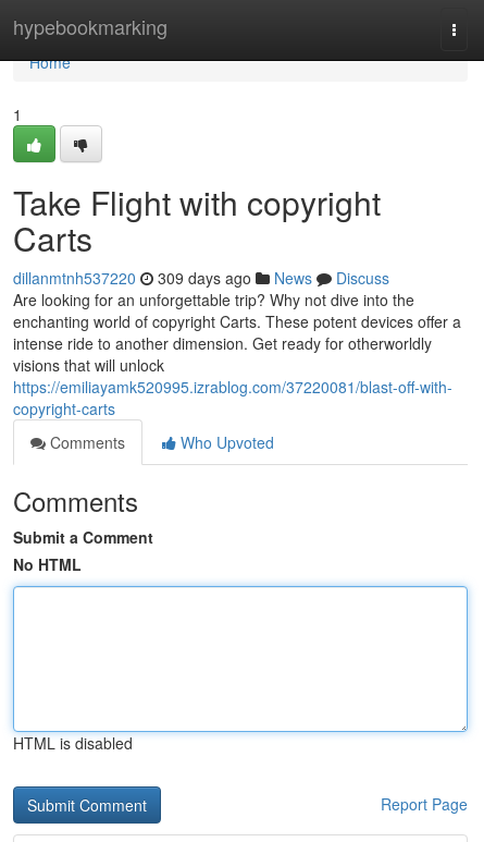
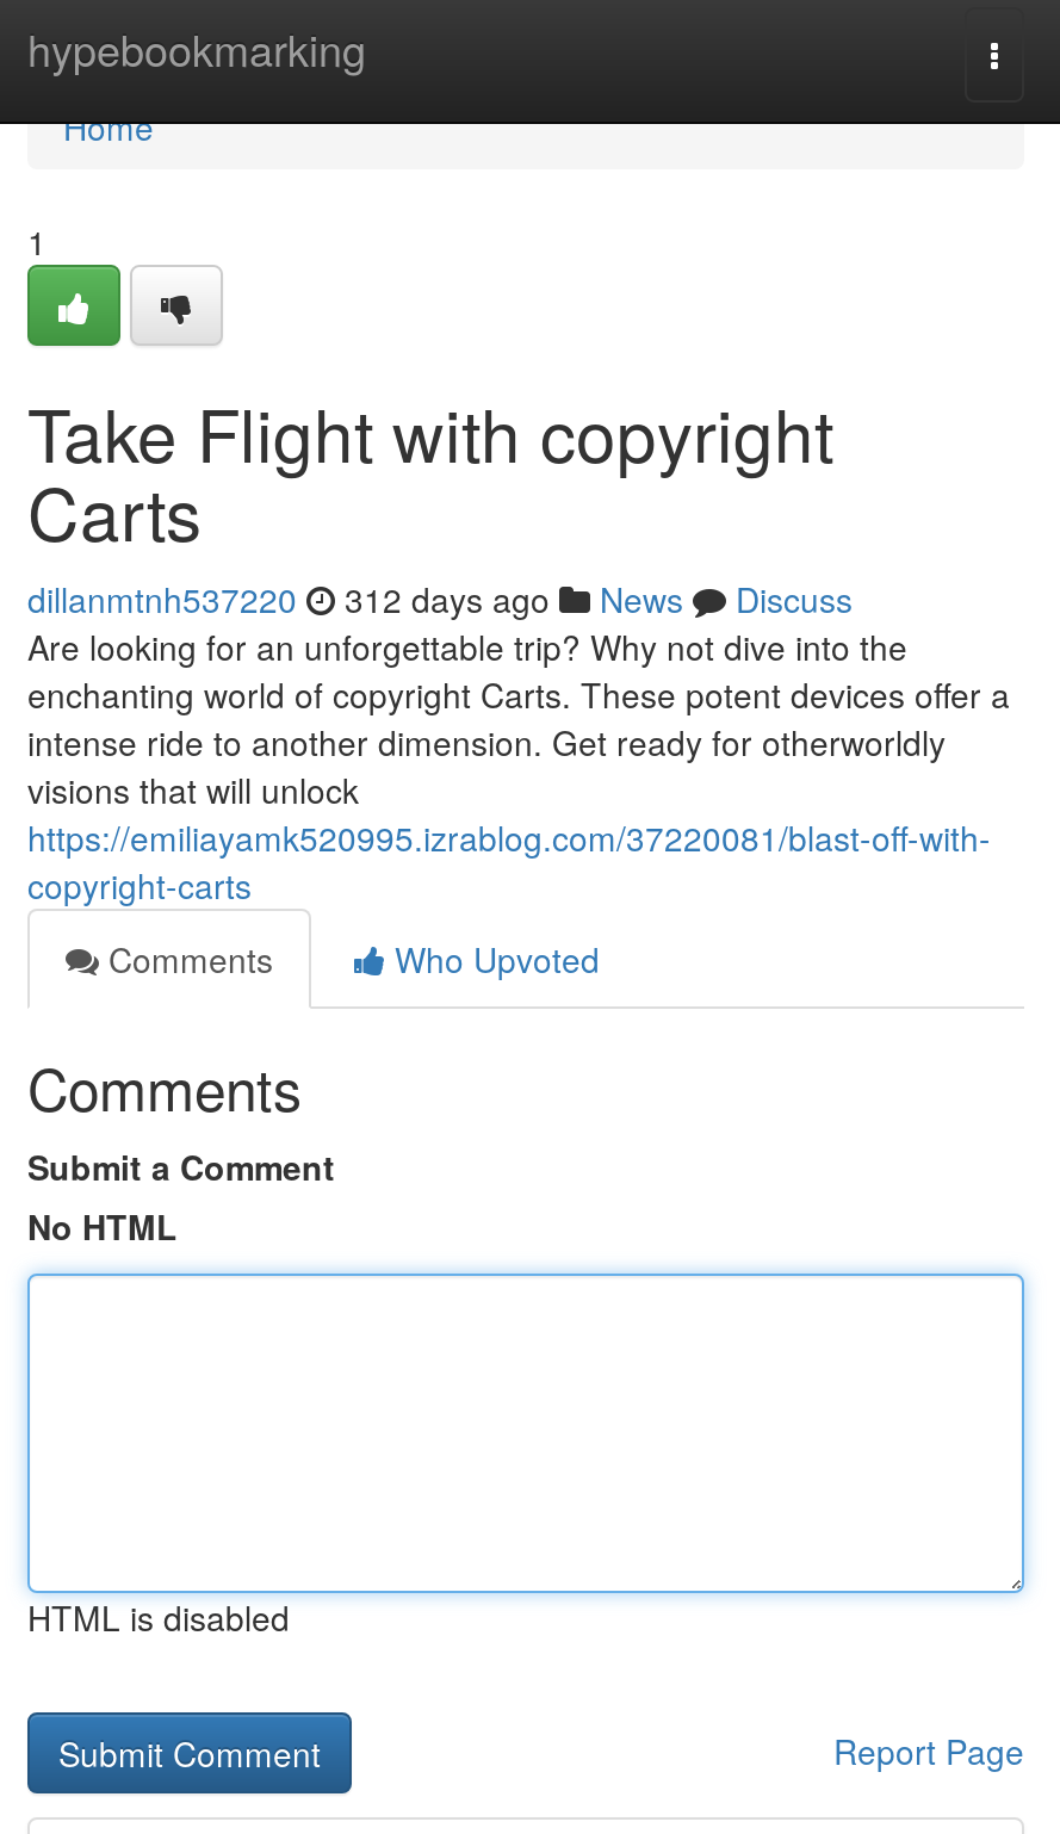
[13,267,389,289] dillanmtnh537220 309 days ago News Discuss -> [27,575,853,622] dillanmtnh537220 312 days ago News Discuss

